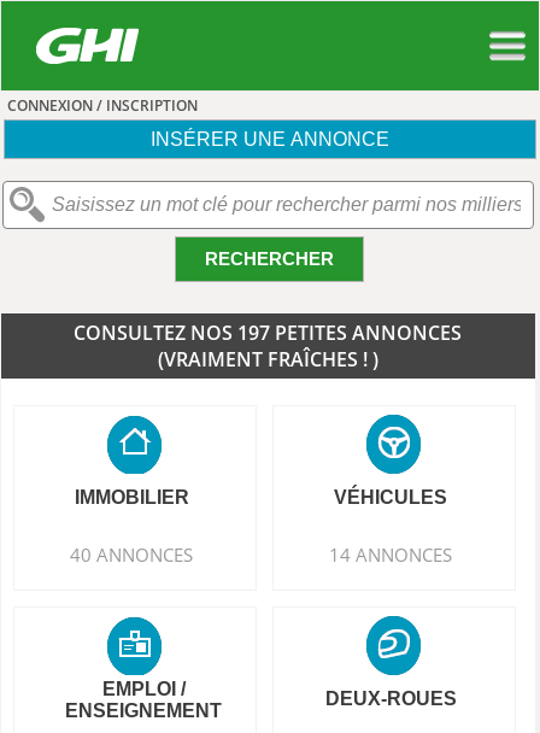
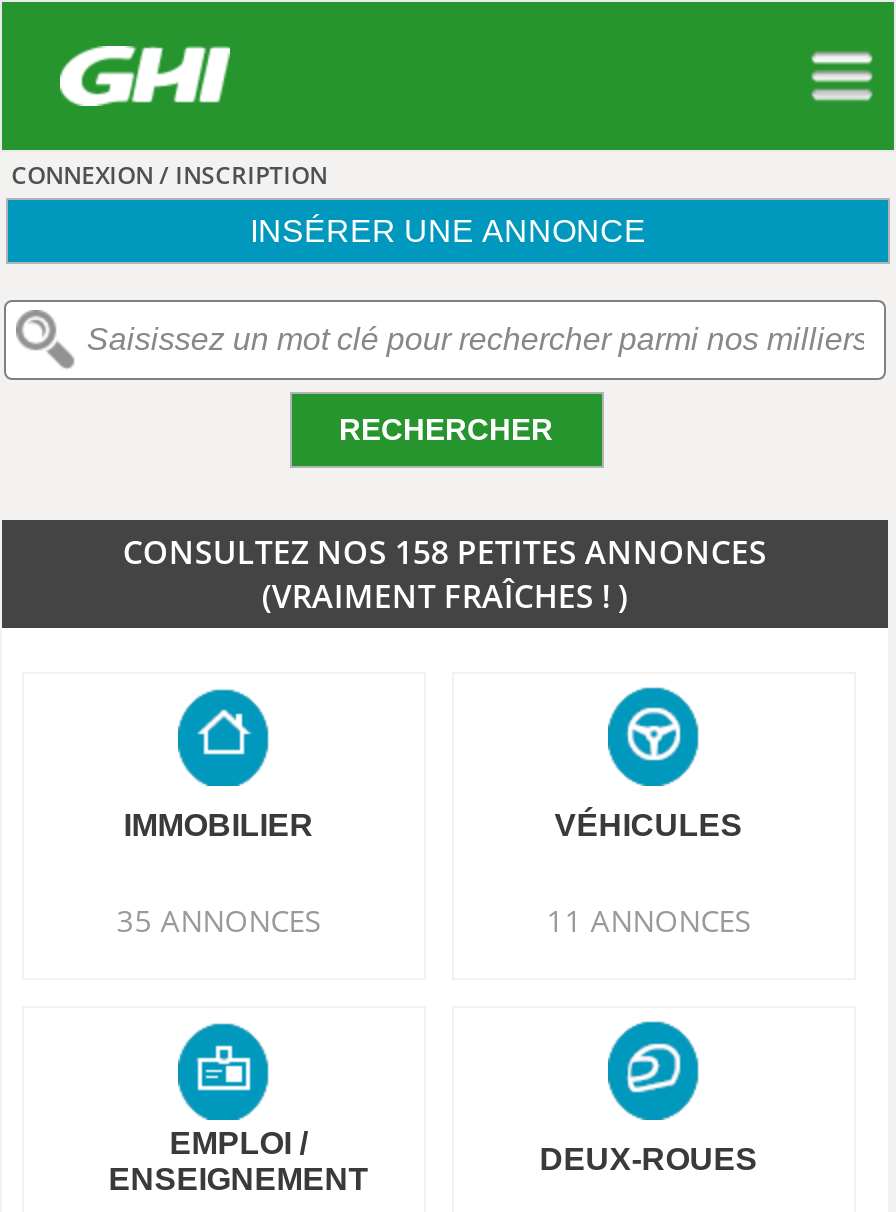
[74,319,462,346] CONSULTEZ NOS 197 PETITES ANNONCES -> [123,530,767,574] CONSULTEZ NOS 158 PETITES ANNONCES
[70,543,193,567] 40 ANNONCES -> [117,900,321,940] 35 ANNONCES
[329,543,452,567] 14 ANNONCES -> [547,900,751,940] 11 ANNONCES

